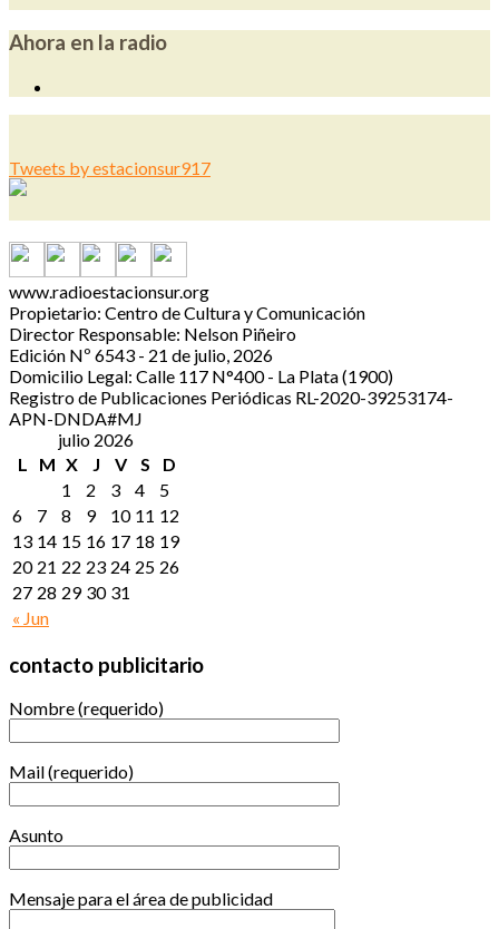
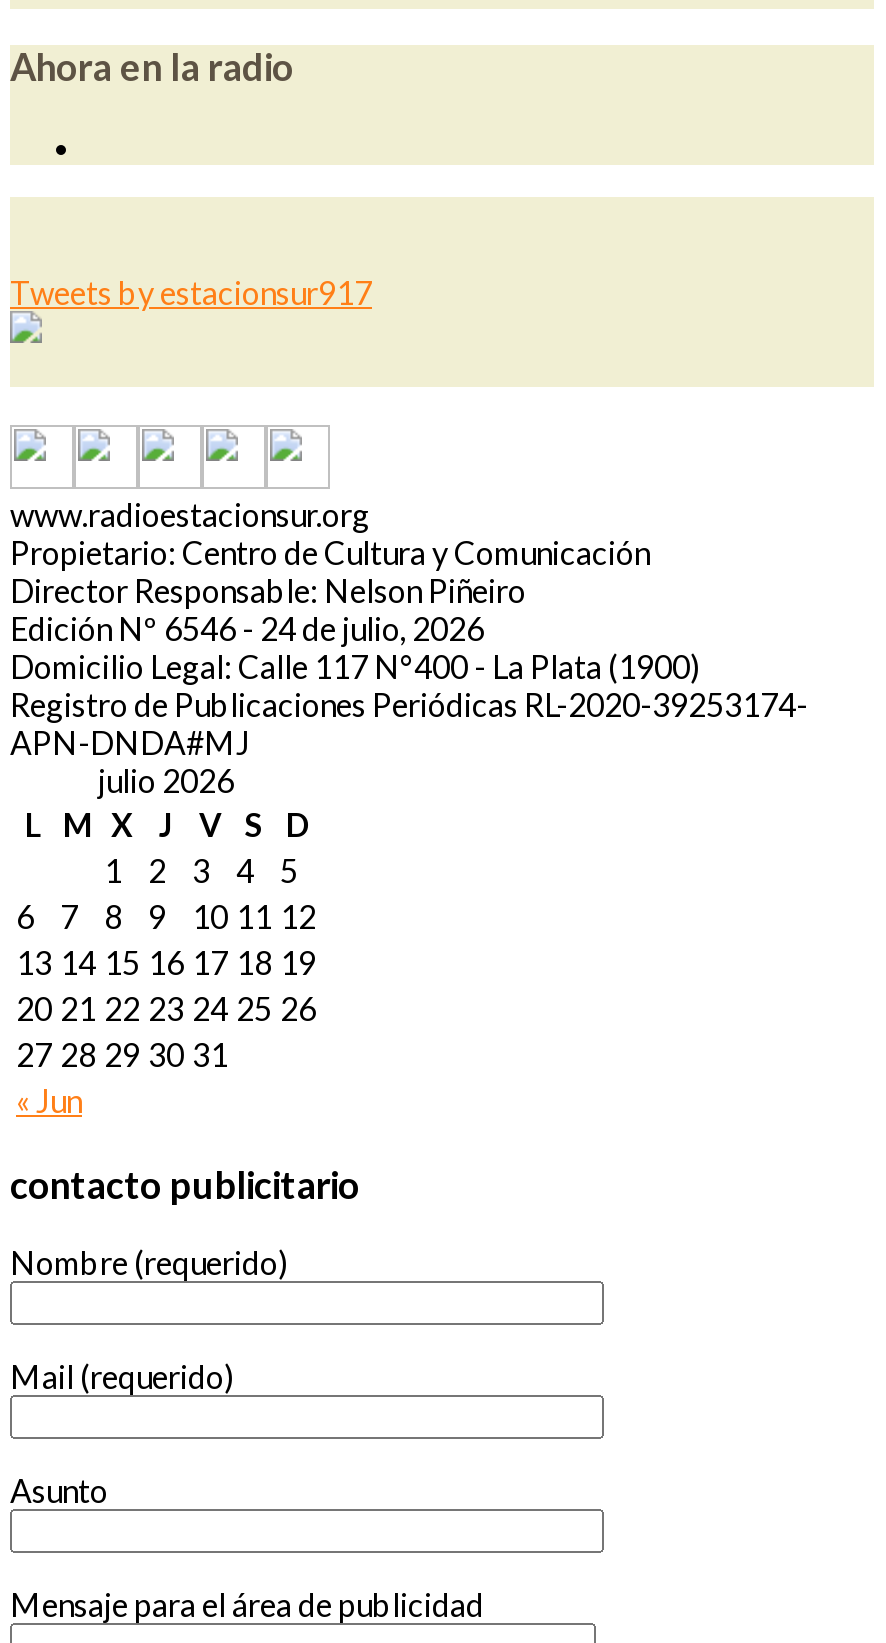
[9,344,273,365] Edición Nº 6543 - 21 de julio, 2026 -> [10,609,484,647] Edición Nº 6546 - 24 de julio, 2026

